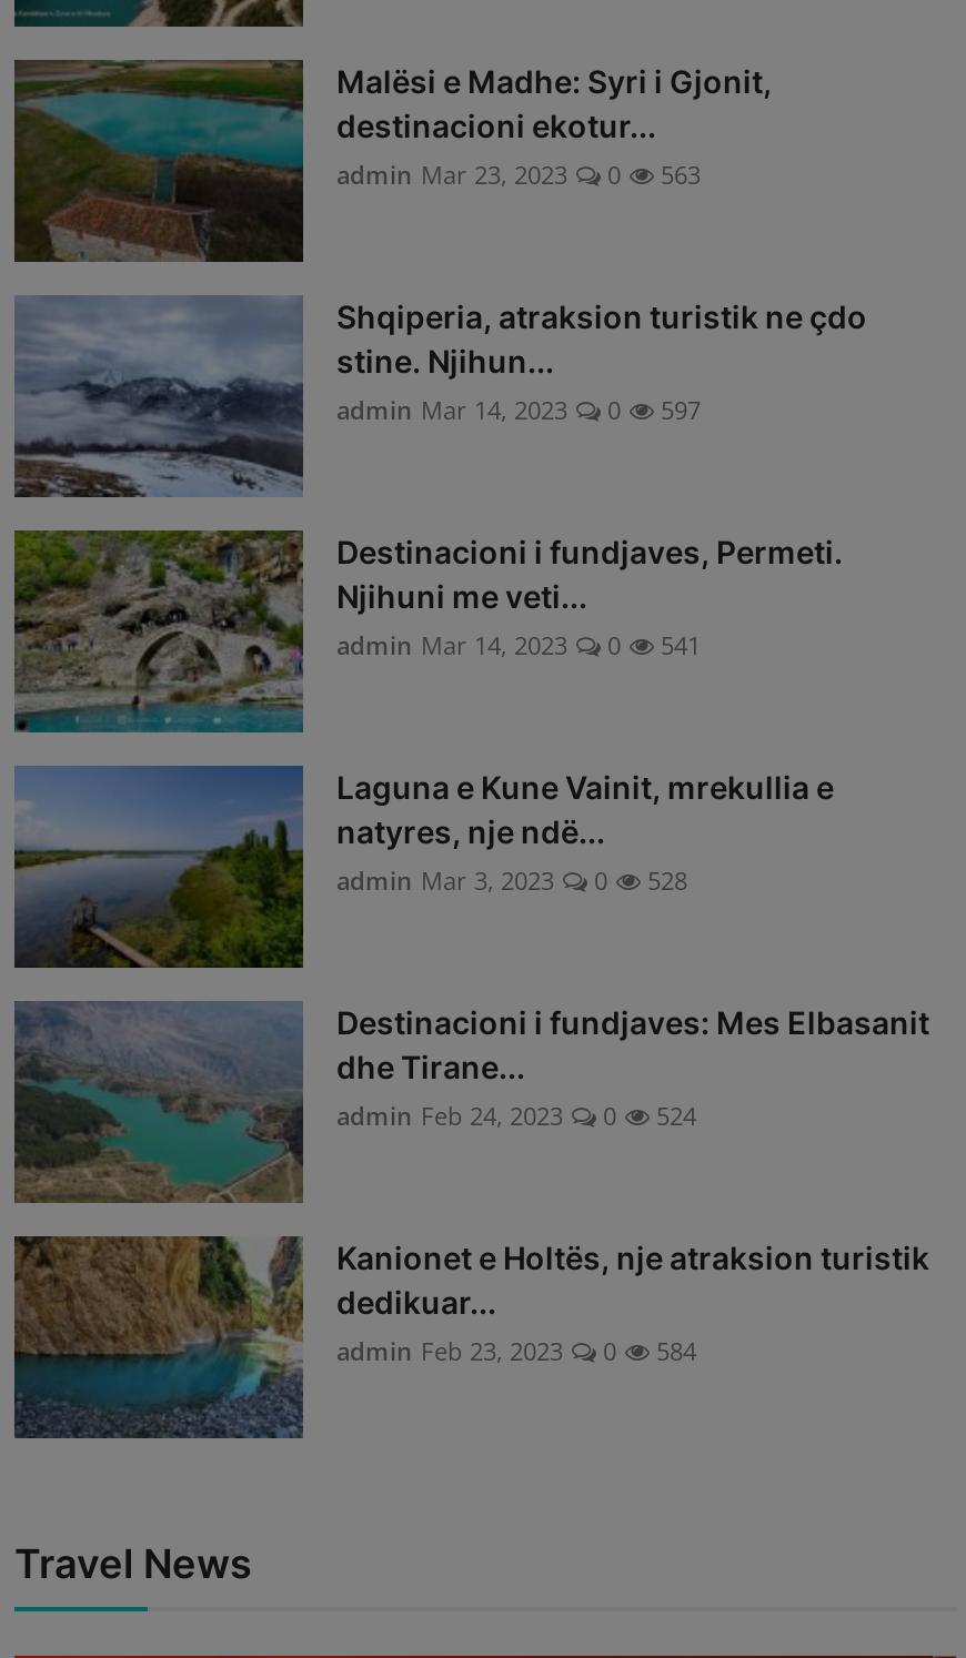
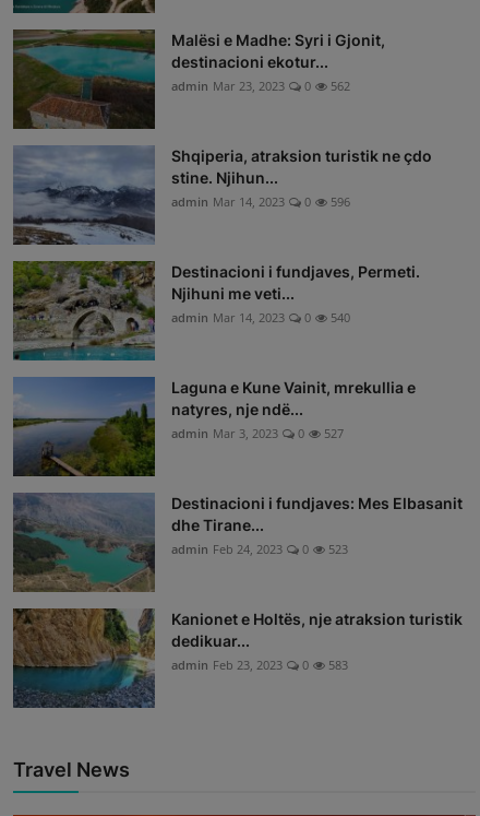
[336,156,701,190] admin Mar 23, 2023 0 563 -> [171,77,350,93] admin Mar 23, 2023 0 562
[336,392,701,425] admin Mar 14, 2023 0 597 -> [171,193,350,209] admin Mar 14, 2023 0 596
[336,627,701,660] admin Mar 14, 2023 0 541 -> [171,309,350,325] admin Mar 14, 2023 0 540
[336,862,687,896] admin Mar 3, 2023 0 528 -> [171,424,344,441] admin Mar 3, 2023 0 527
[336,1098,696,1131] admin Feb 24, 2023 0 524 -> [171,540,348,557] admin Feb 24, 2023 0 523
[336,1333,696,1366] admin Feb 23, 2023 0 584 -> [171,656,348,672] admin Feb 23, 2023 0 583

